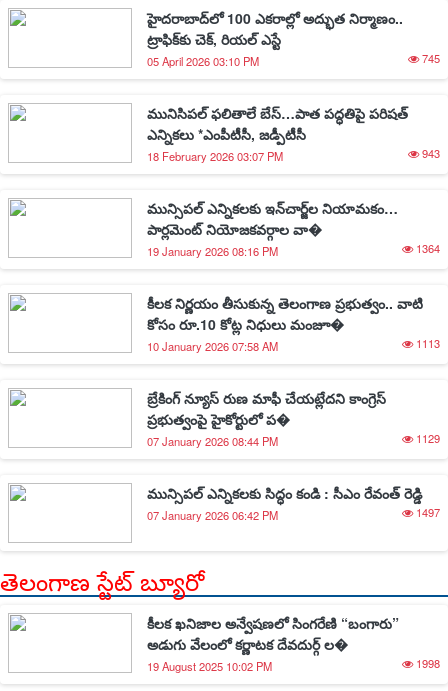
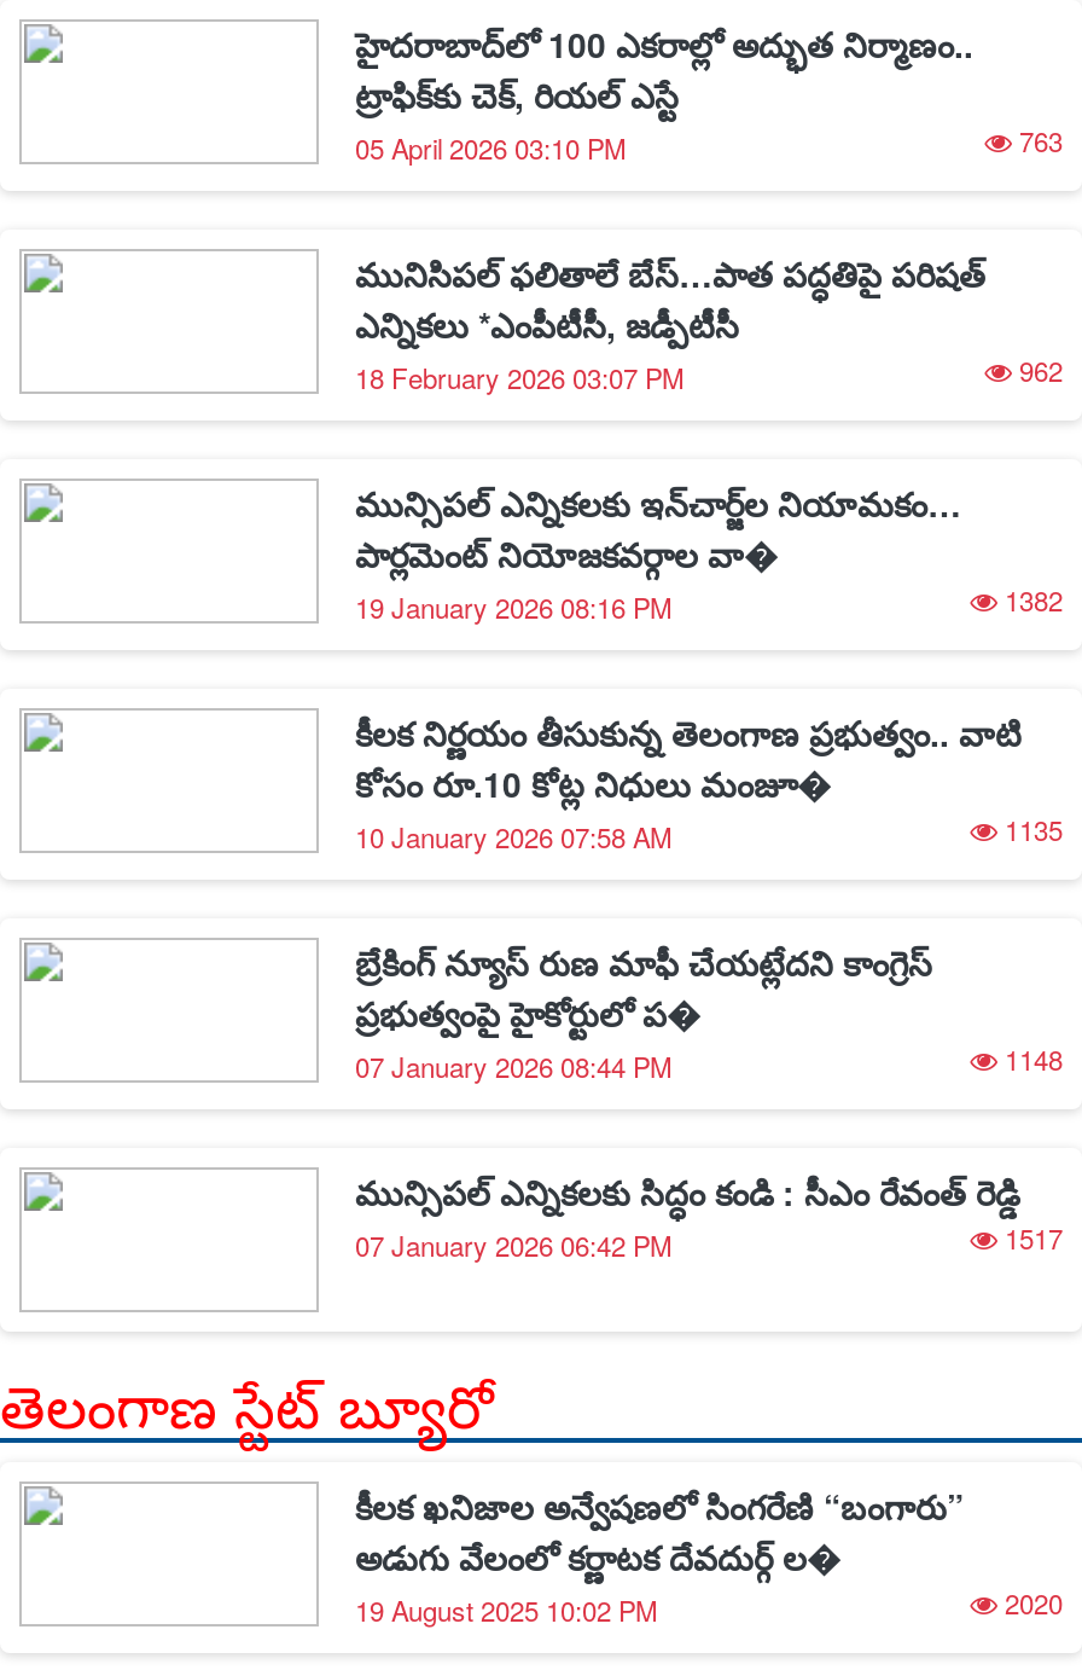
[419,50,440,66] 745 -> [1012,120,1063,159] 763
[419,145,440,161] 943 -> [1012,350,1063,389] 962
[413,240,440,256] 1364 -> [997,580,1063,618] 1382
[413,335,440,351] 1113 -> [997,809,1063,848] 1135
[413,430,440,446] 1129 -> [997,1039,1063,1077] 1148
[413,504,440,520] 1497 -> [997,1218,1063,1256] 1517
[413,655,440,671] 1998 -> [997,1583,1063,1621] 2020

